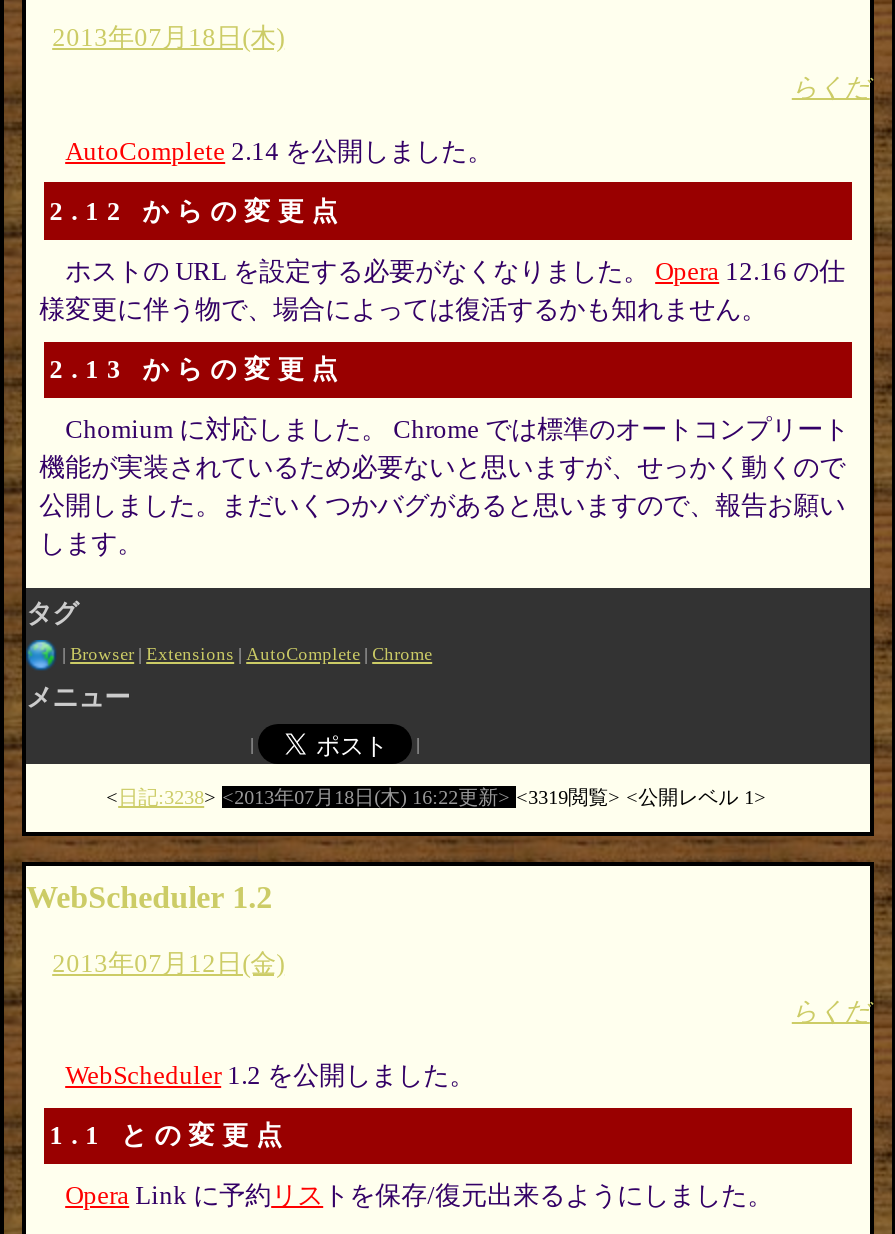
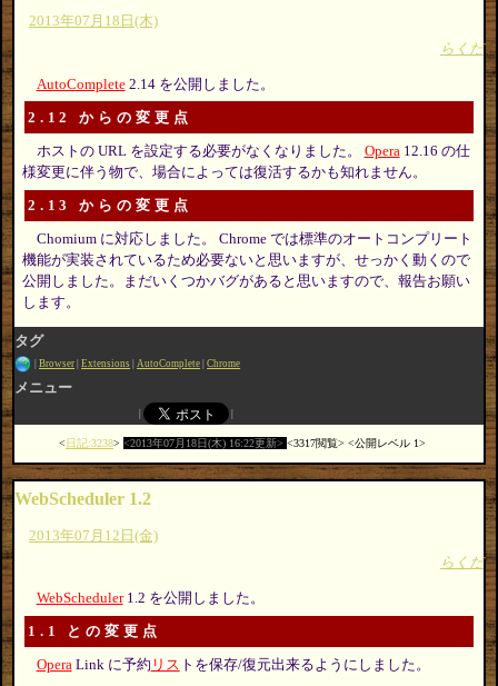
[528,787,608,809] 3319閲覧 -> [294,437,338,450] 3317閲覧

